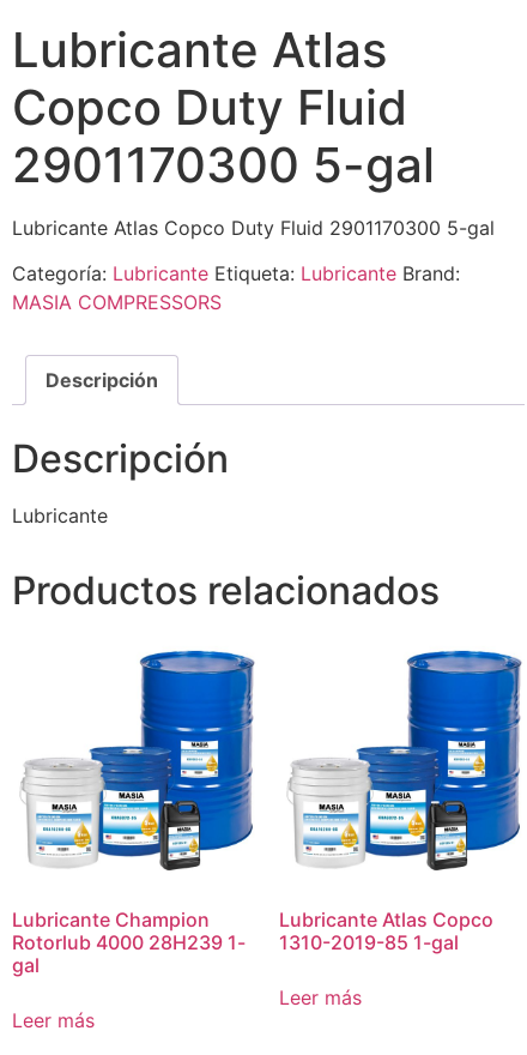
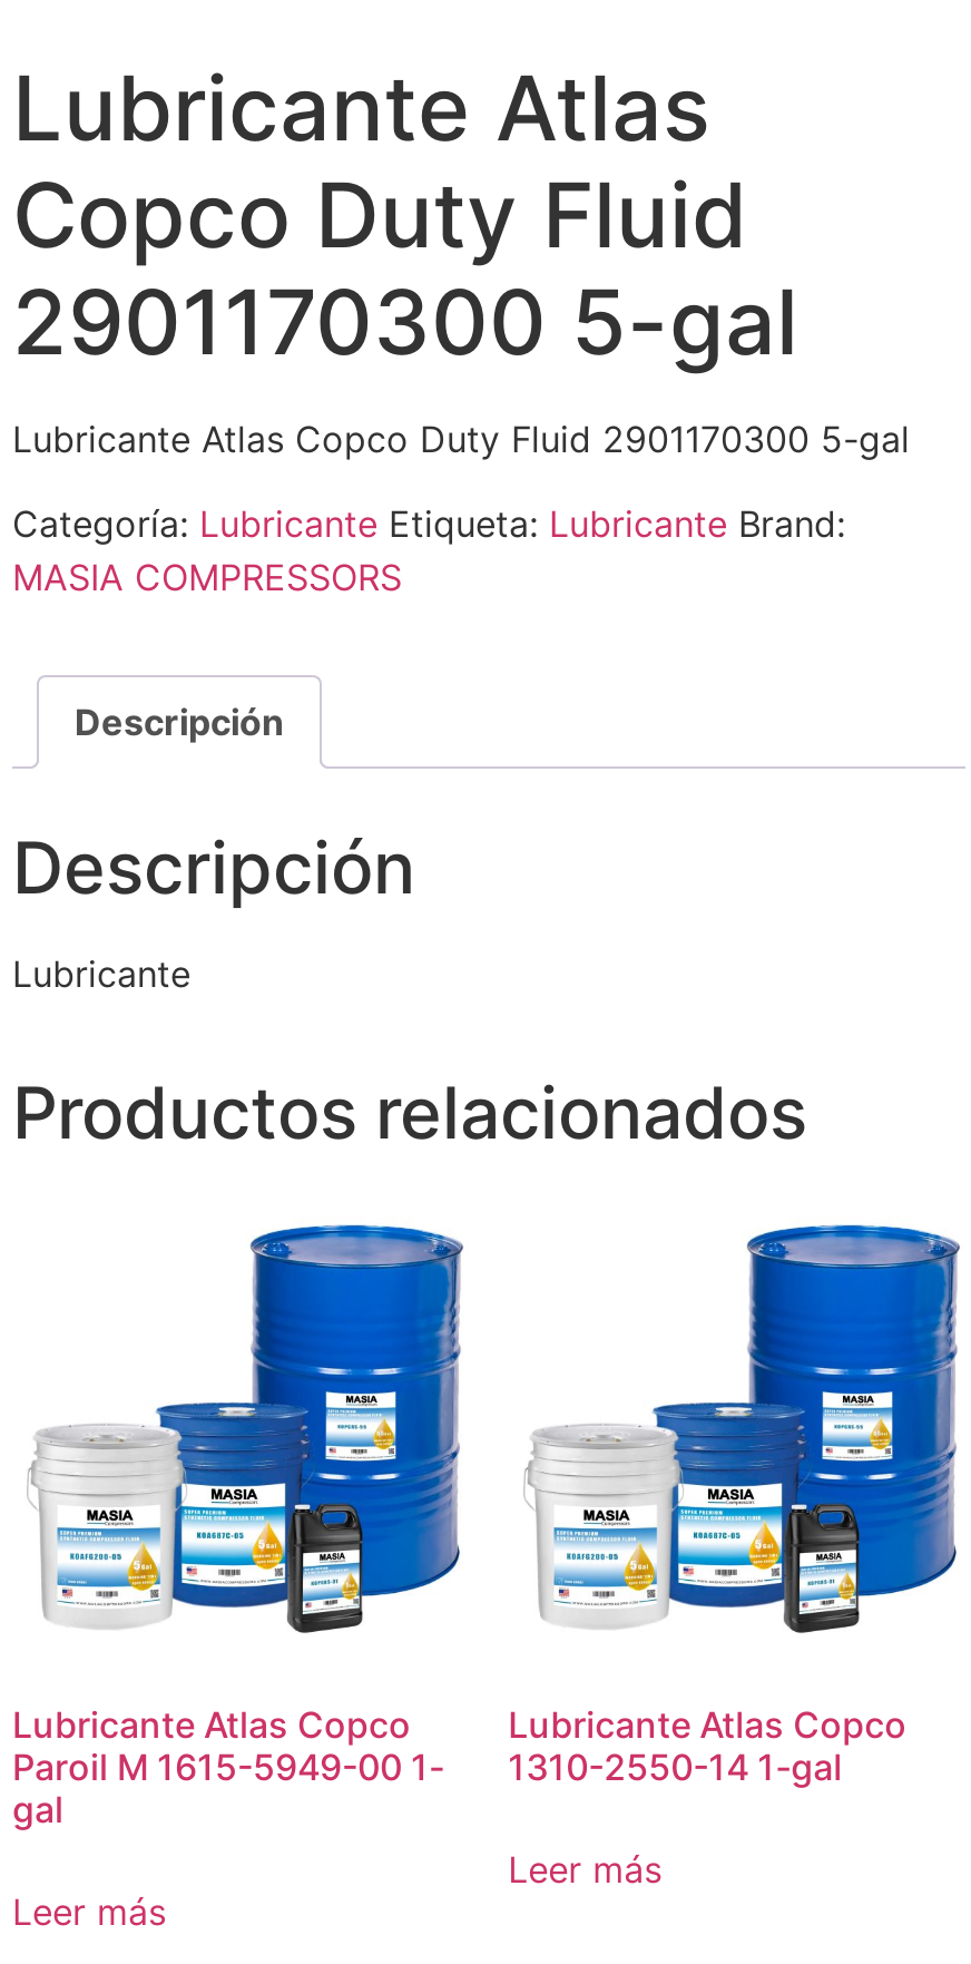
[12,907,246,954] Lubricante Champion | Rotorlub 4000 28H239 1- -> [12,1702,444,1788] Lubricante Atlas Copco | Paroil M 1615-5949-00 1-
[279,930,458,954] 1310-2019-85 1-gal -> [508,1744,842,1788] 1310-2550-14 1-gal

